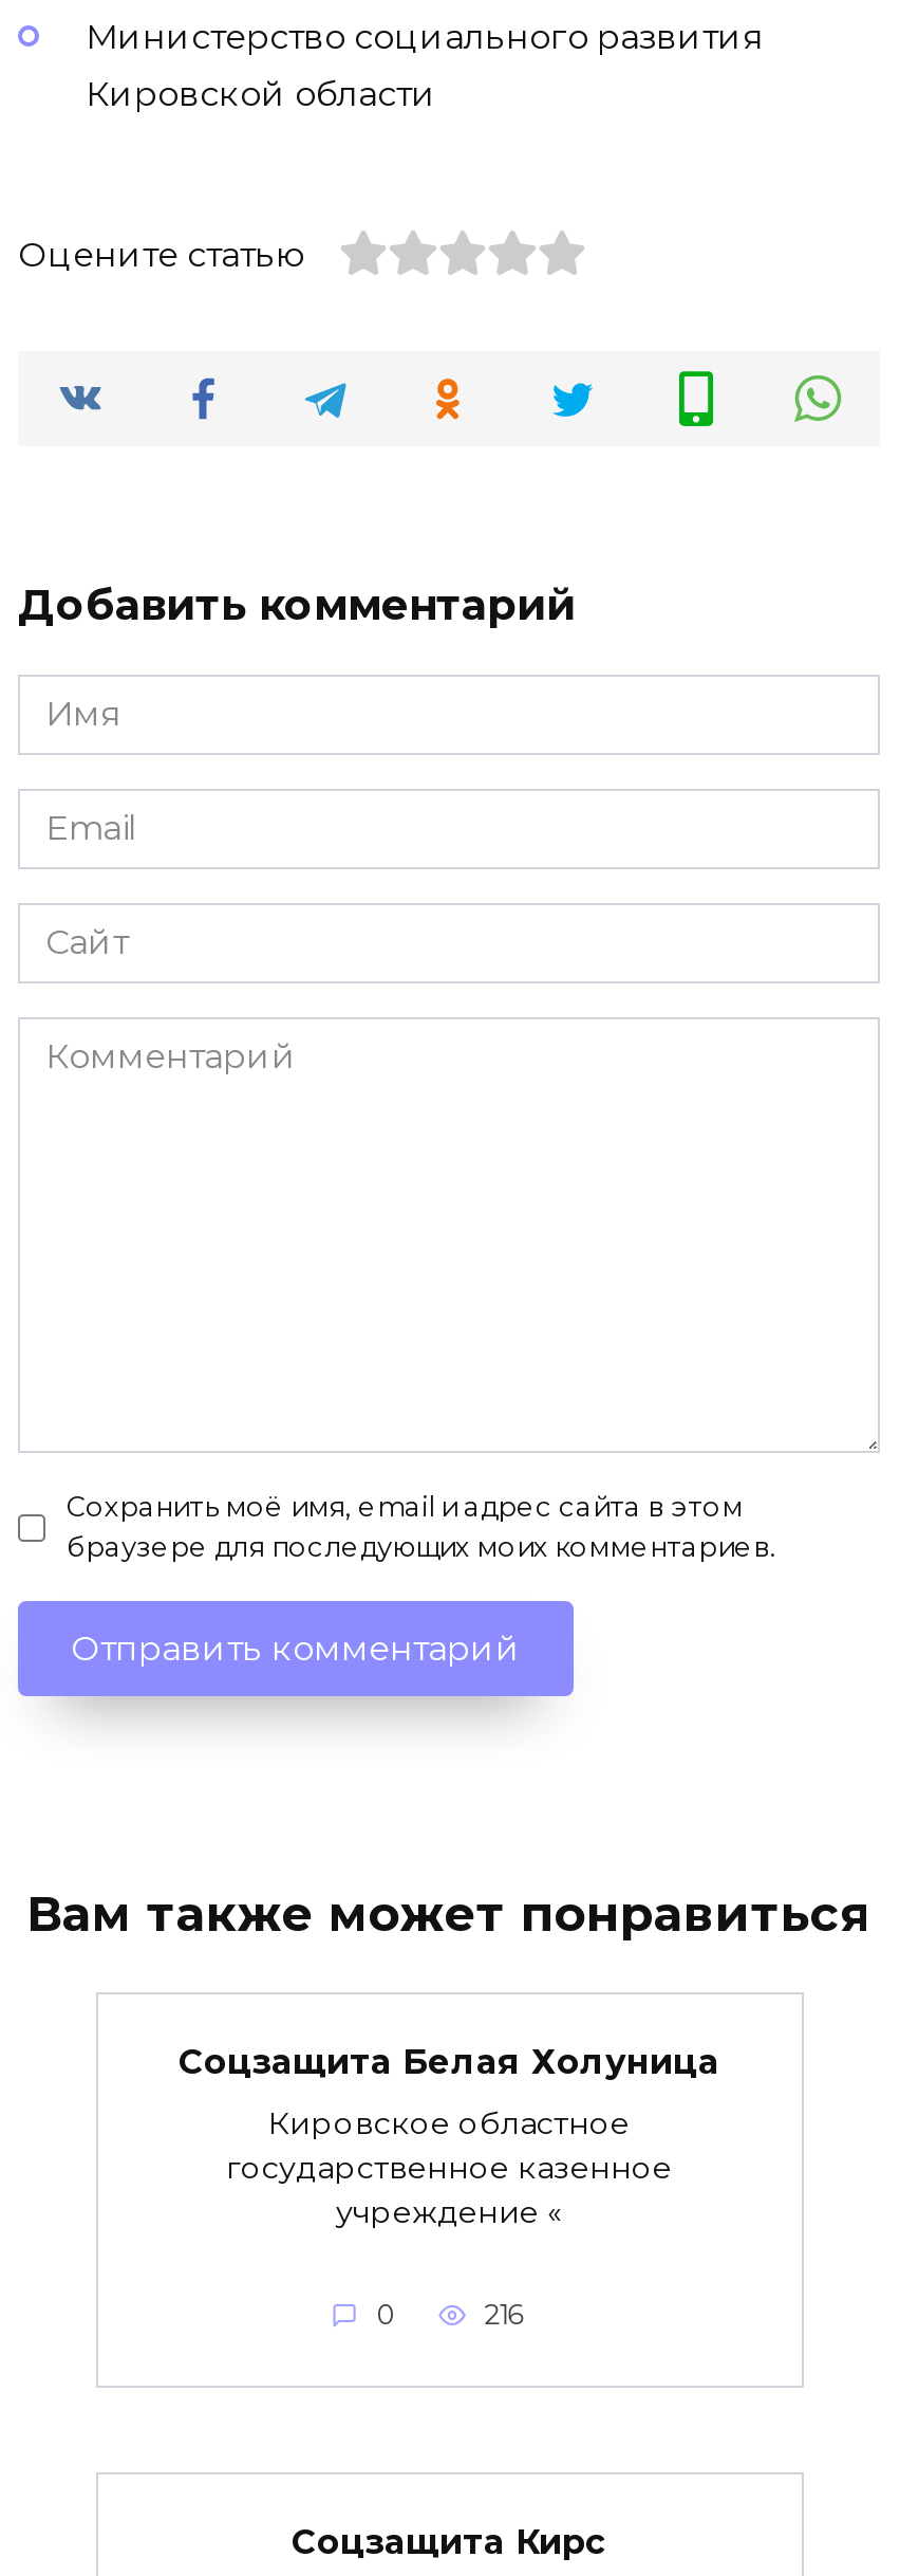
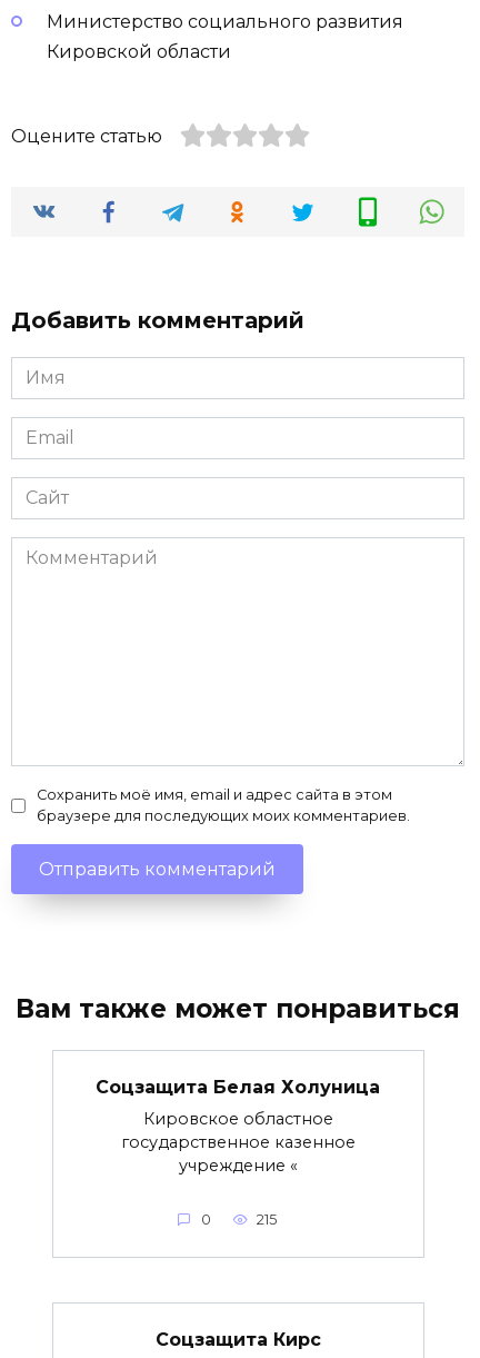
[484,2300,525,2332] 216 -> [257,1212,277,1228] 215

